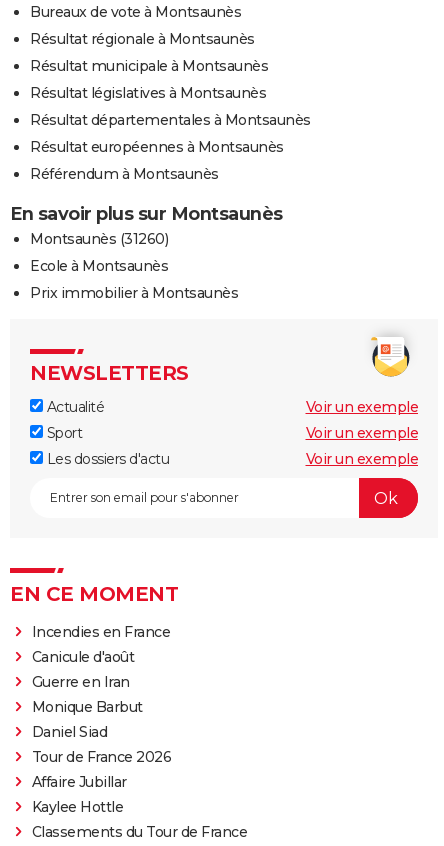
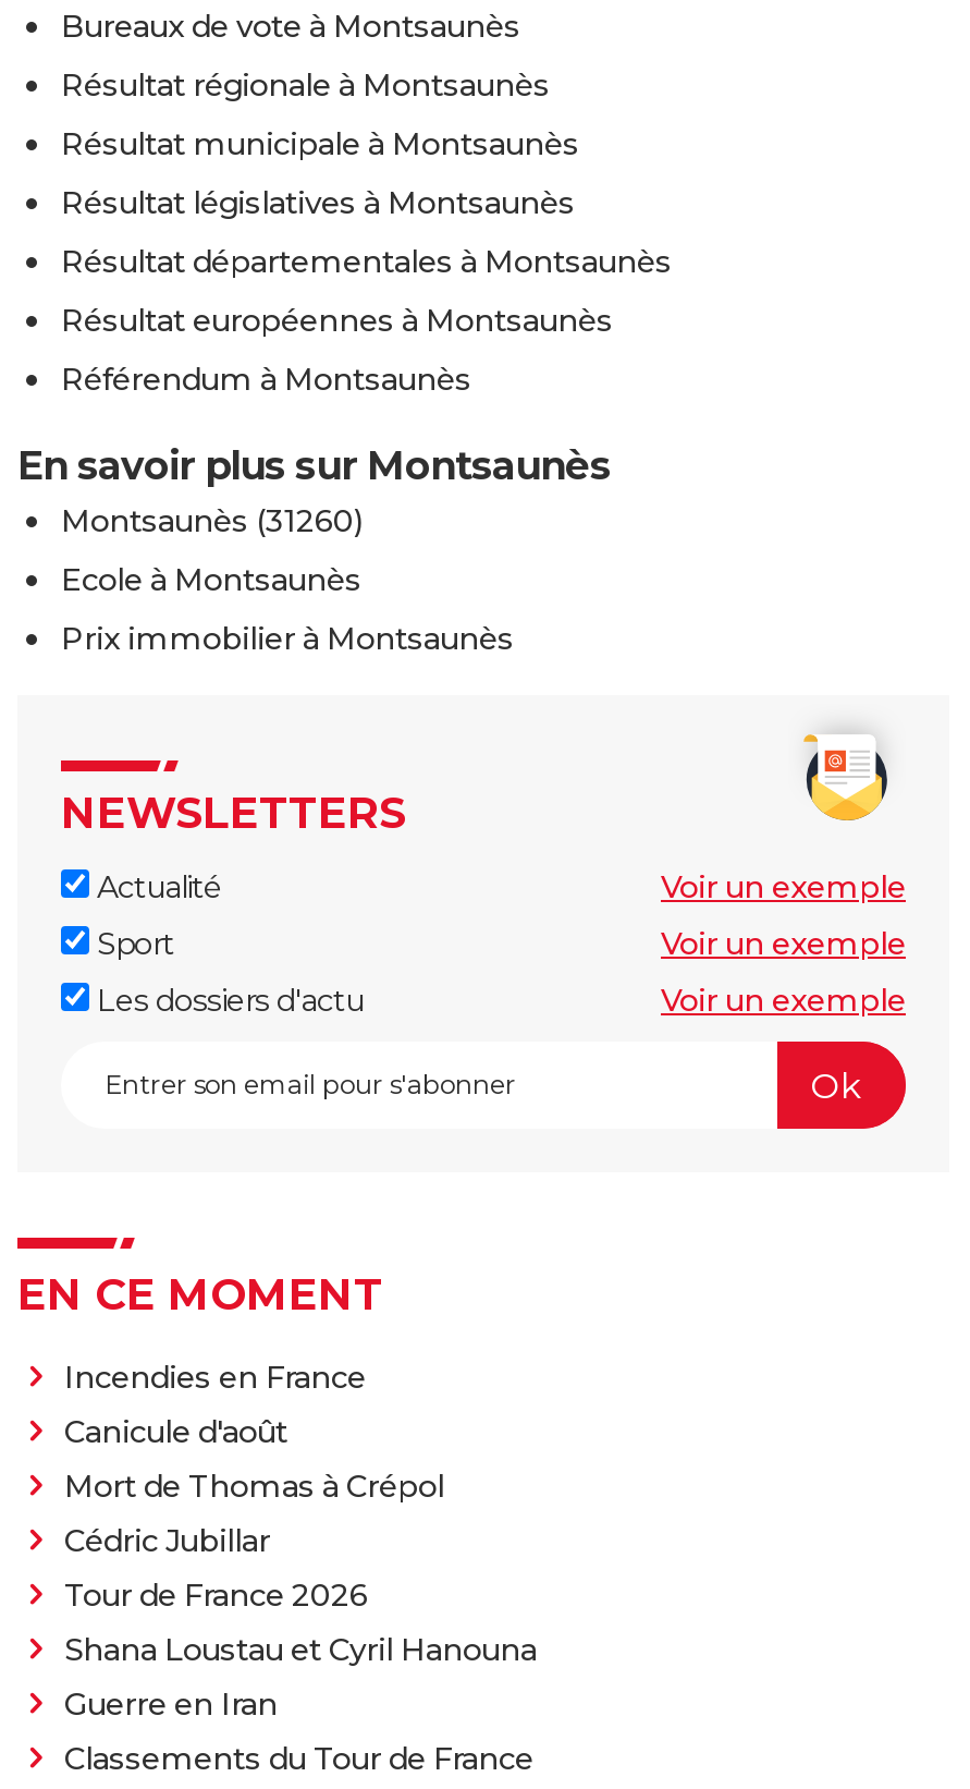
none -> [64,1467,537,1670] Mort de Thomas à Crépol | Cédric Jubillar | Shana Loustau et Cyril Hanouna
moved [31,673,129,691] -> [64,1685,278,1725]: Guerre en Iran
[31,698,142,816] Monique Barbut | Daniel Siad | Affaire Jubillar | Kaylee Hottle -> none
moved [31,748,171,766] -> [64,1576,368,1616]: Tour de France 2026

